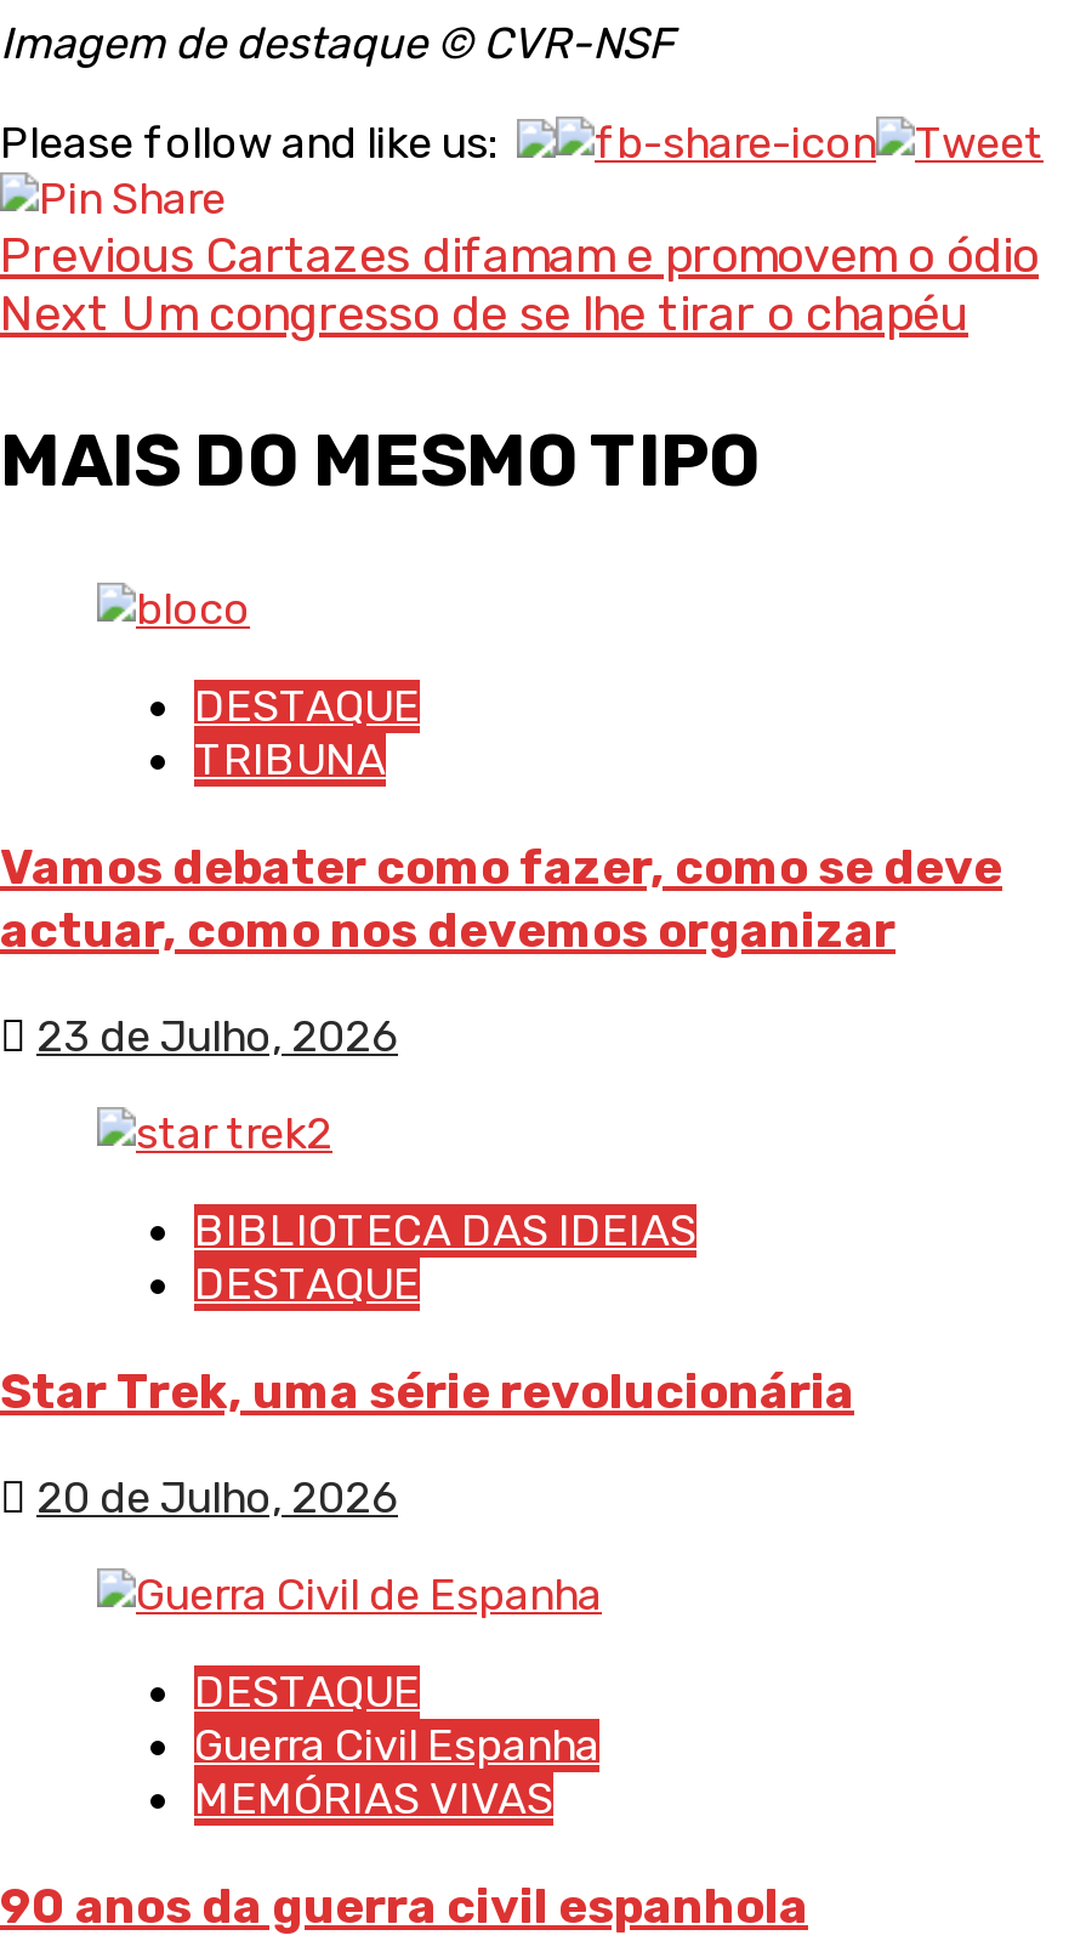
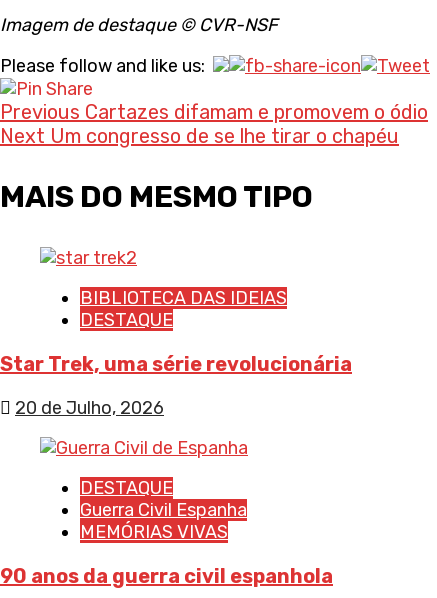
[0,681,1002,1064] DESTAQUE | TRIBUNA | Vamos debater como fazer, como se deve | actuar, como nos devemos organizar | 23 de Julho, 2026 -> none

